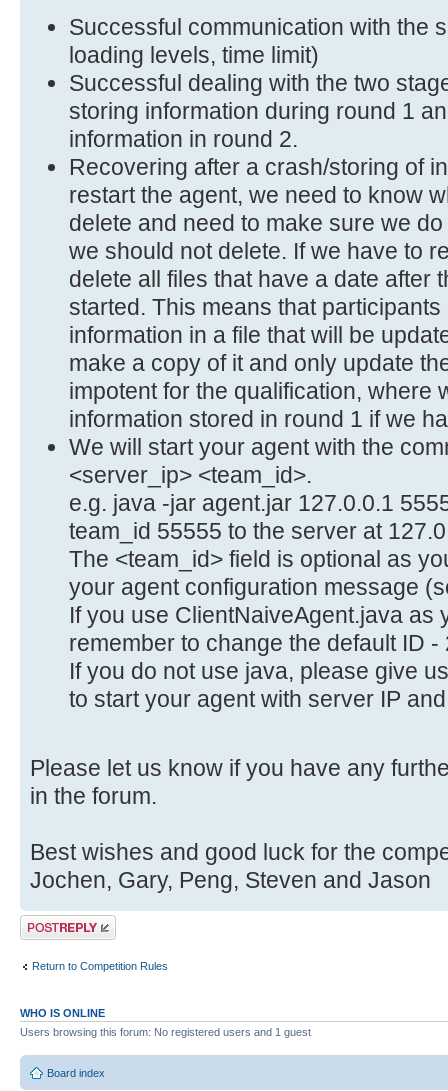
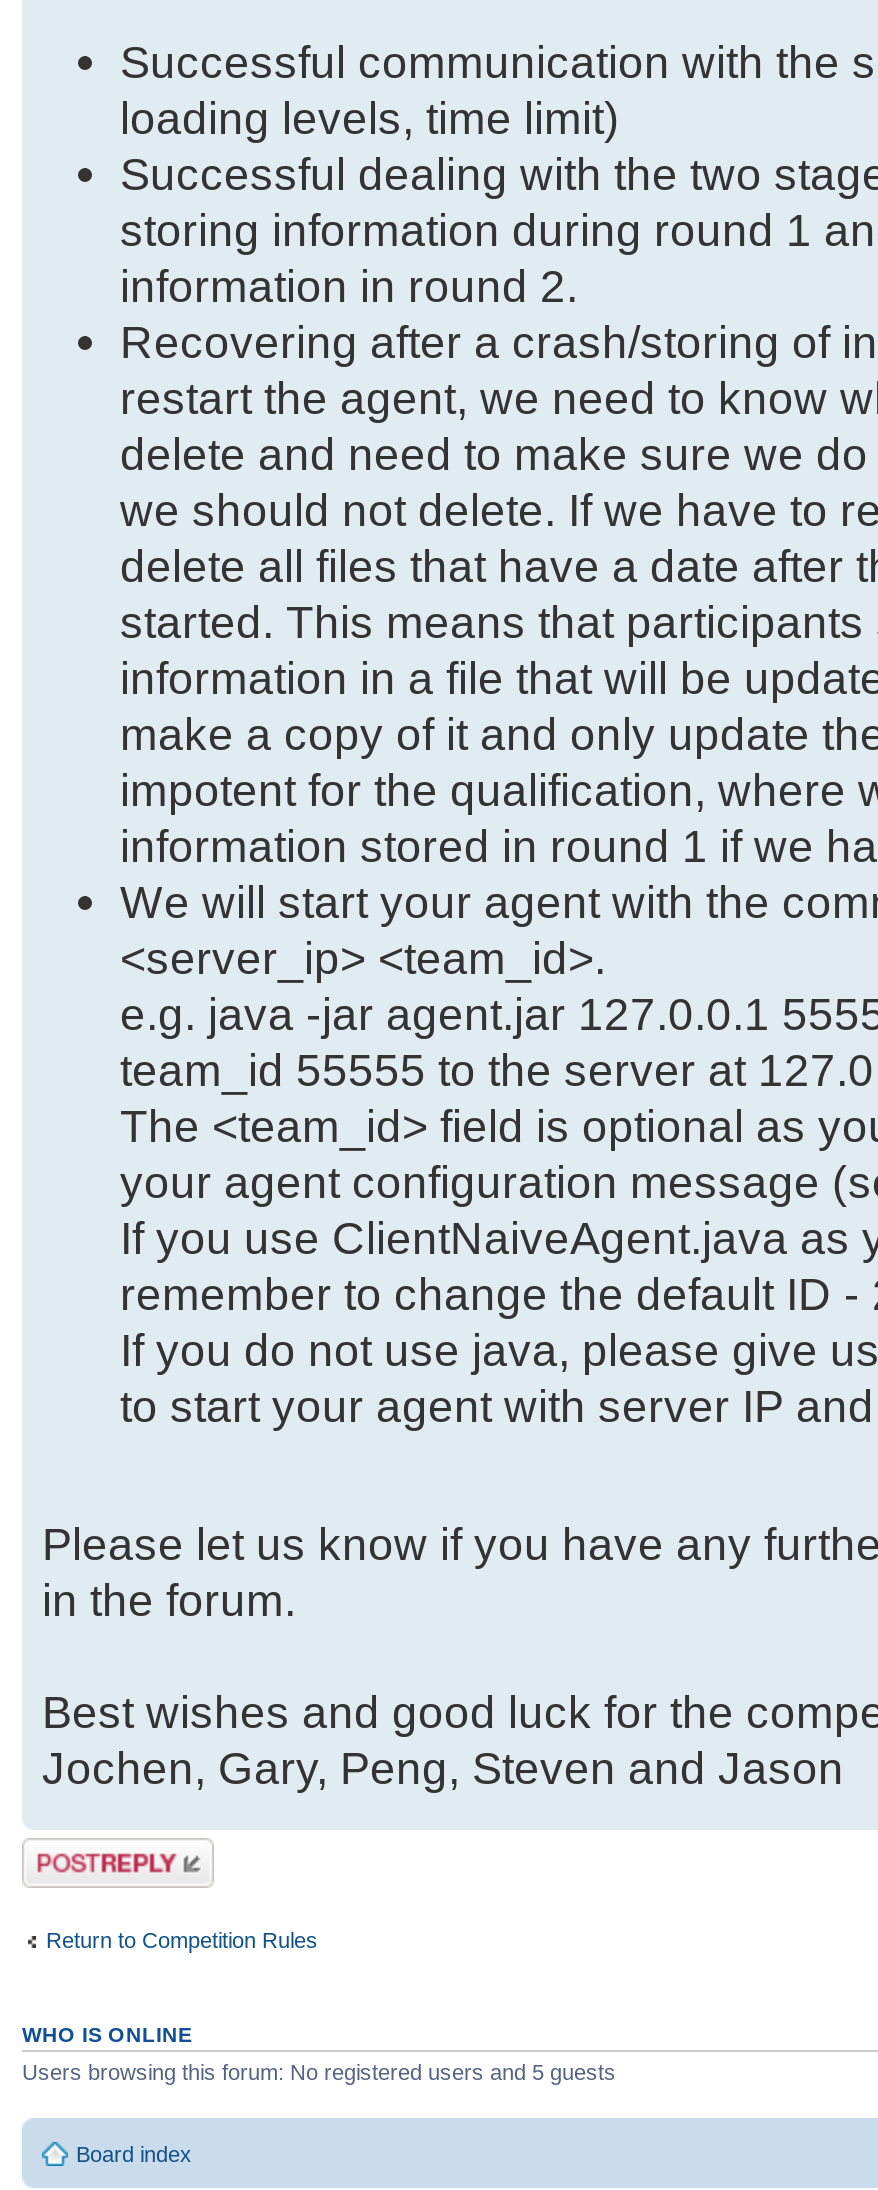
[20,1026,311,1038] Users browsing this forum: No registered users and 1 guest -> [22,2059,616,2083] Users browsing this forum: No registered users and 5 guests

